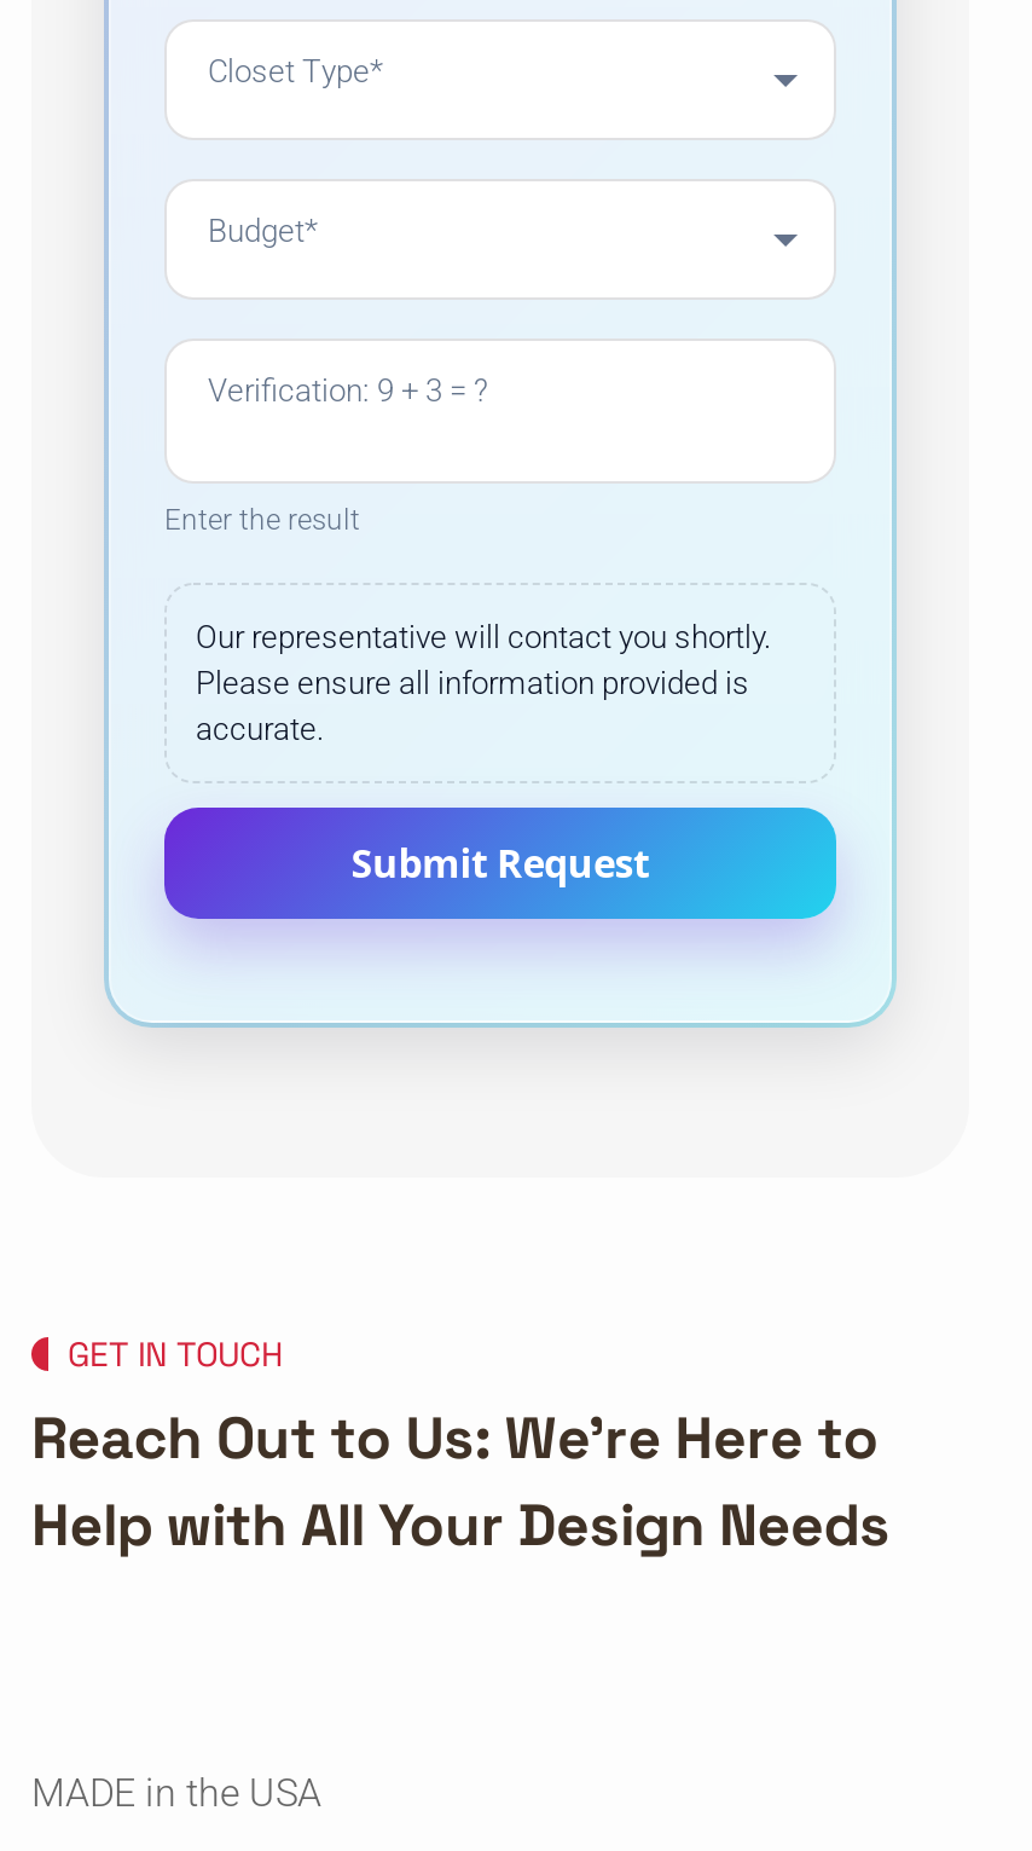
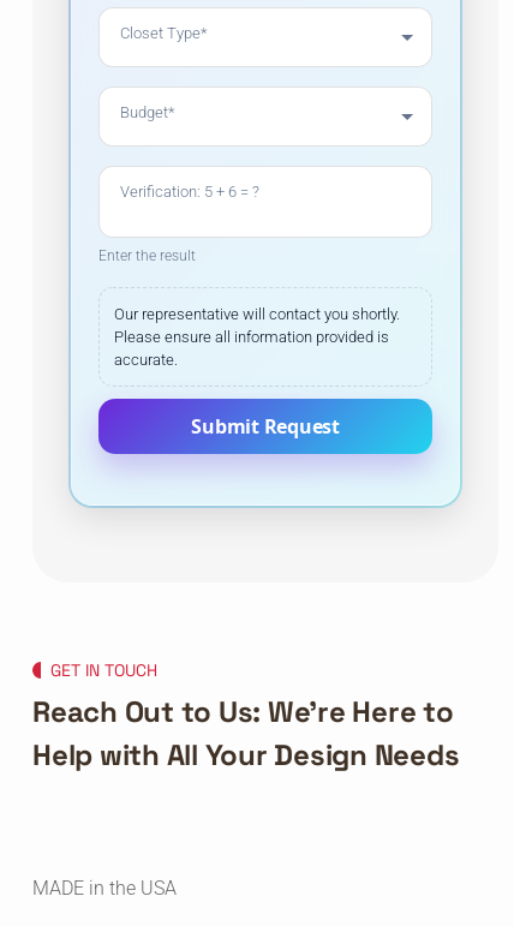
[208,372,488,408] Verification: 9 + 3 = ? -> [120,183,259,201] Verification: 5 + 6 = ?

